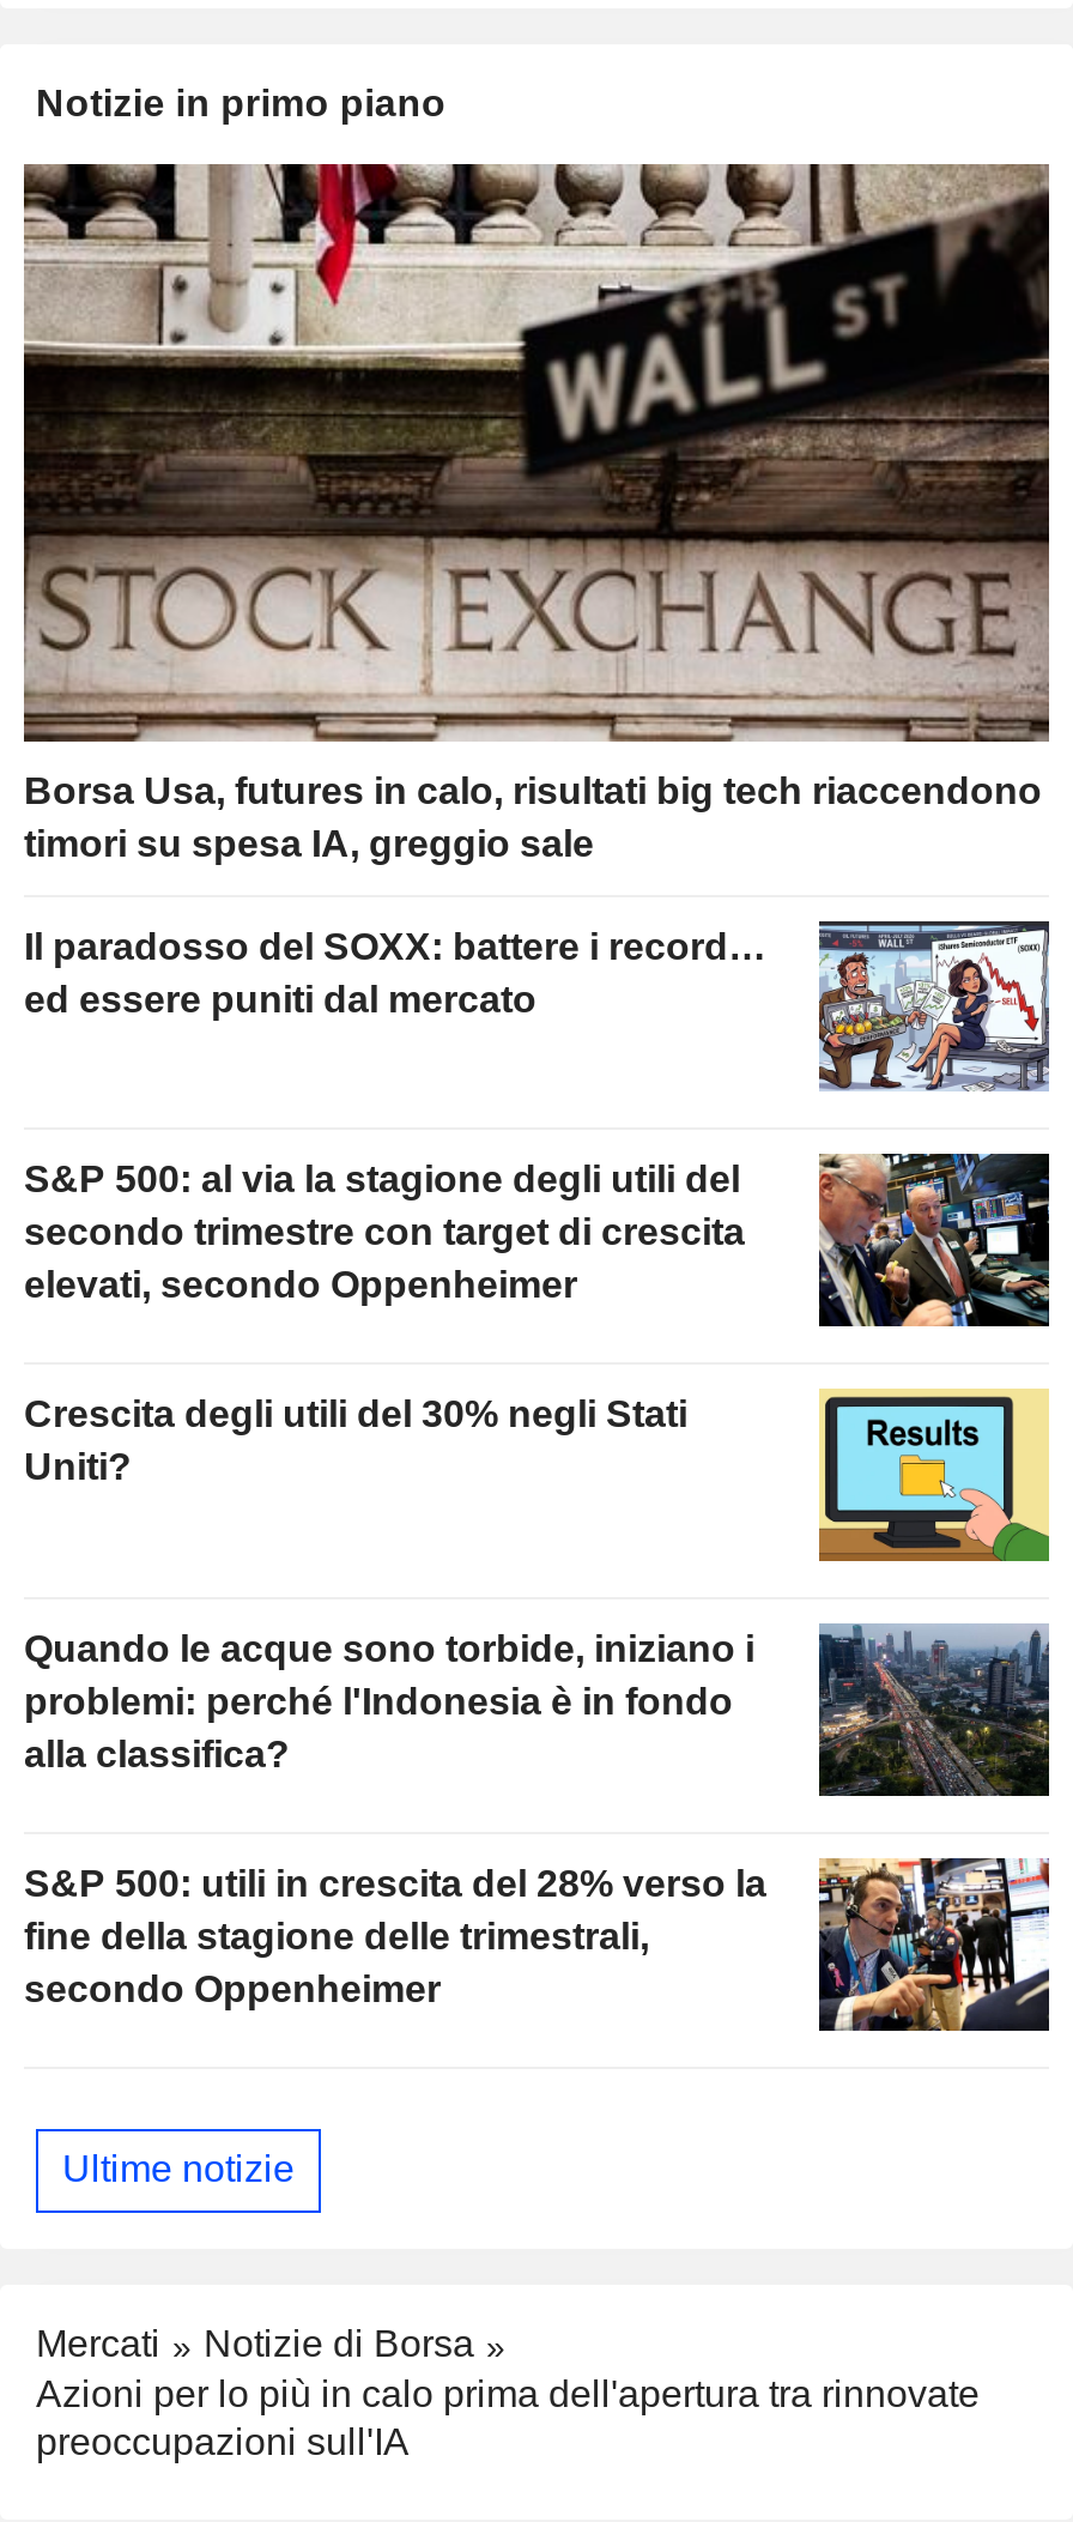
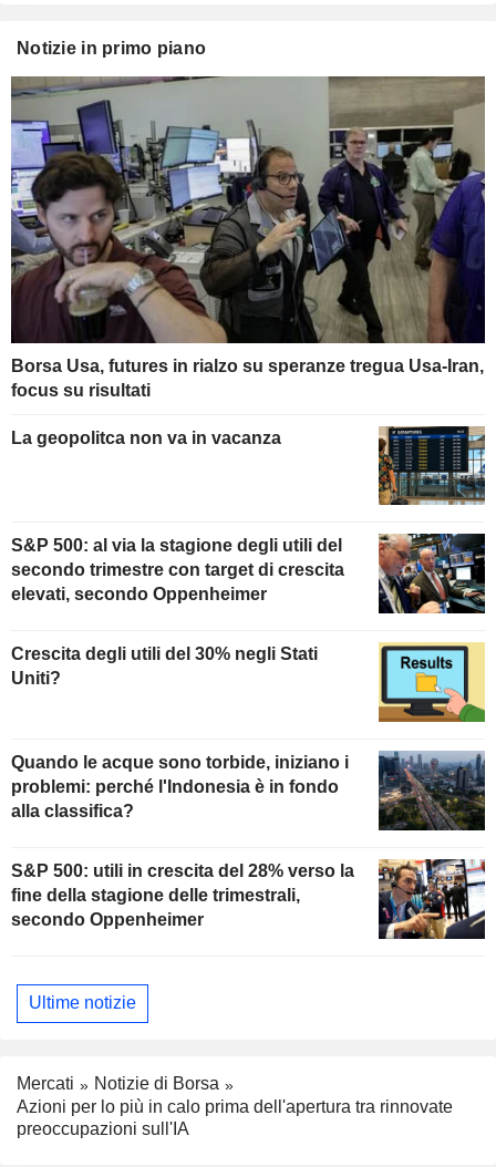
[22,162,1051,863] [image] | Borsa Usa, futures in calo, risultati big tech riaccendono | timori su spesa IA, greggio sale -> [10,75,486,399] [image] | Borsa Usa, futures in rialzo su speranze tregua Usa-Iran, | focus su risultati
[24,925,766,1019] Il paradosso del SOXX: battere i record… | ed essere puniti dal mercato -> [11,428,281,447] La geopolitca non va in vacanza
[819,919,1049,1091] [image] -> [378,425,485,506] [image]

